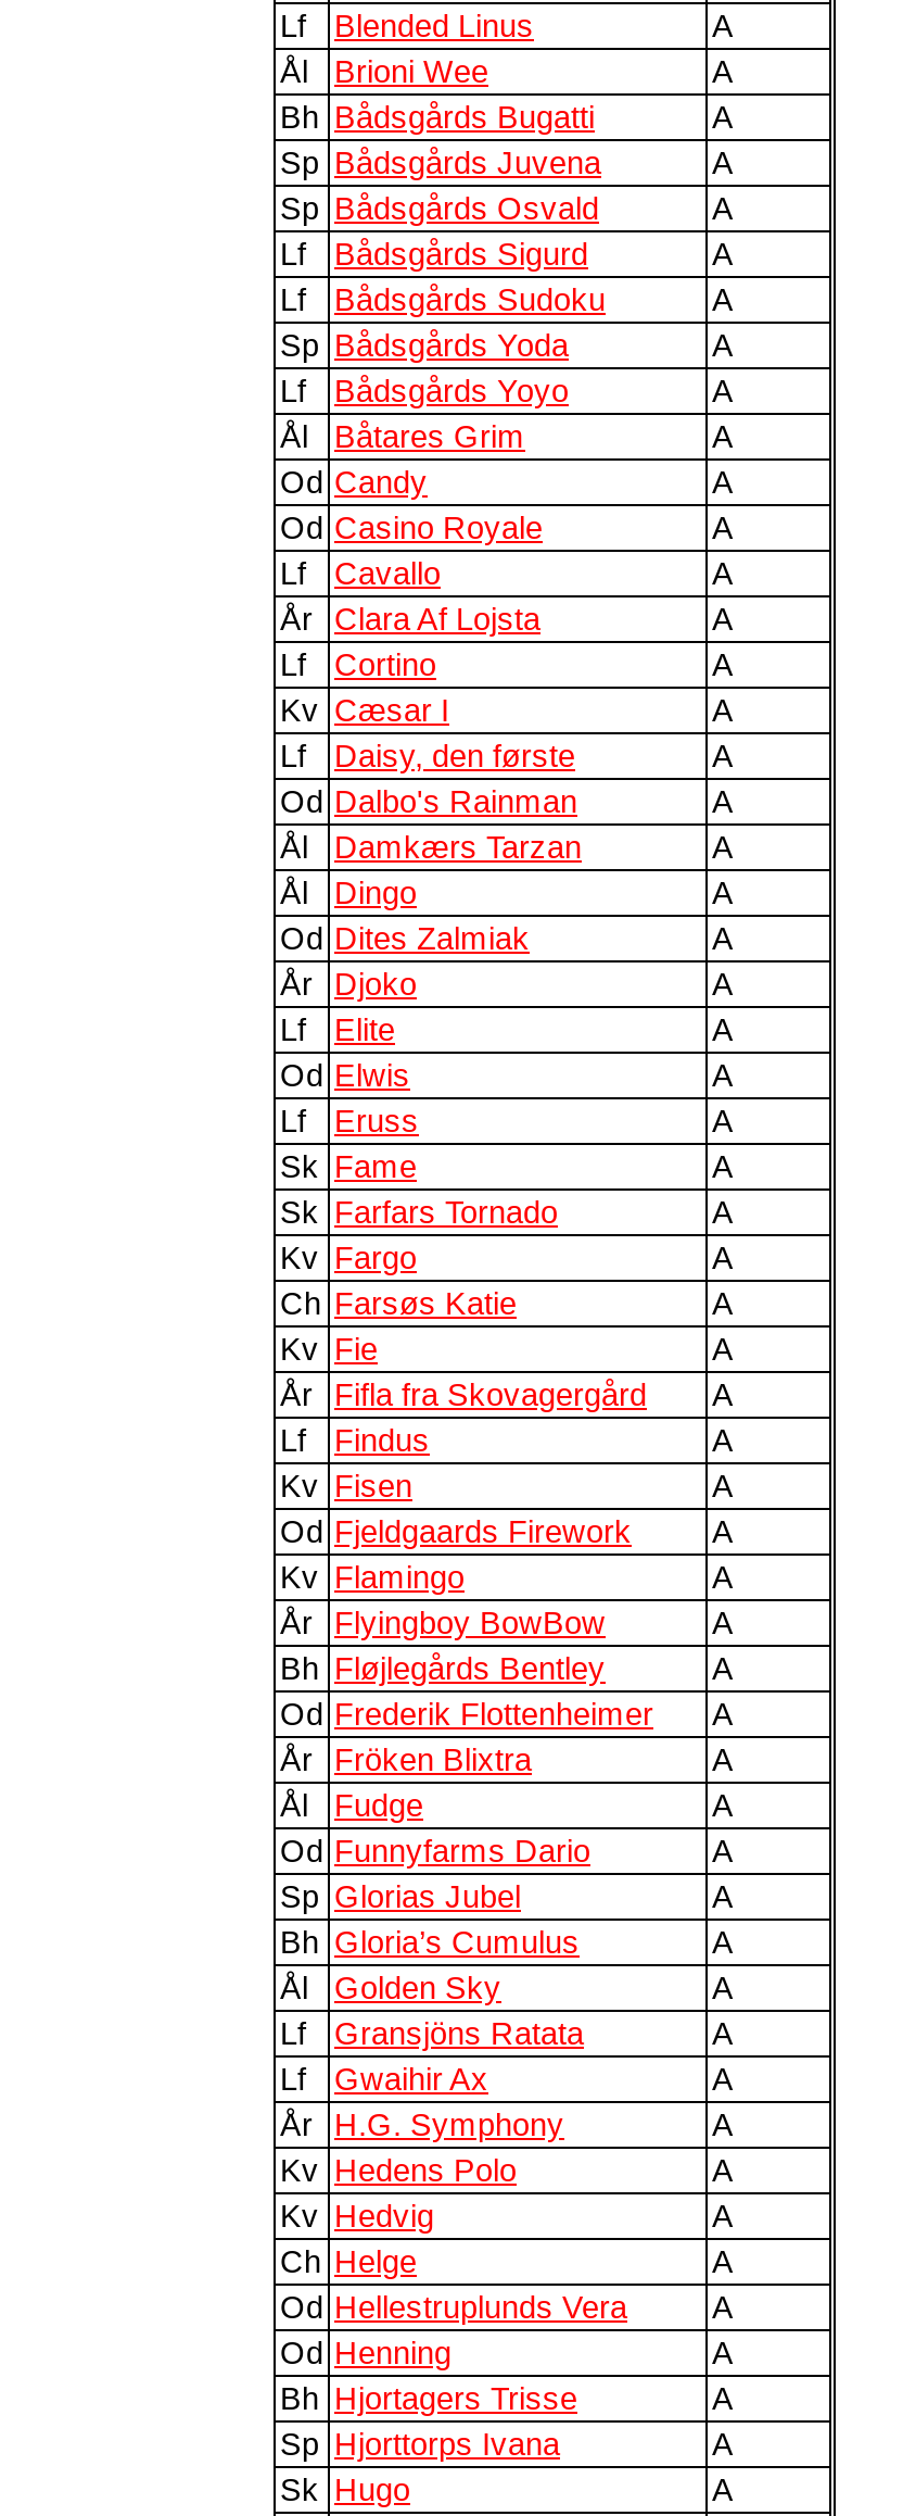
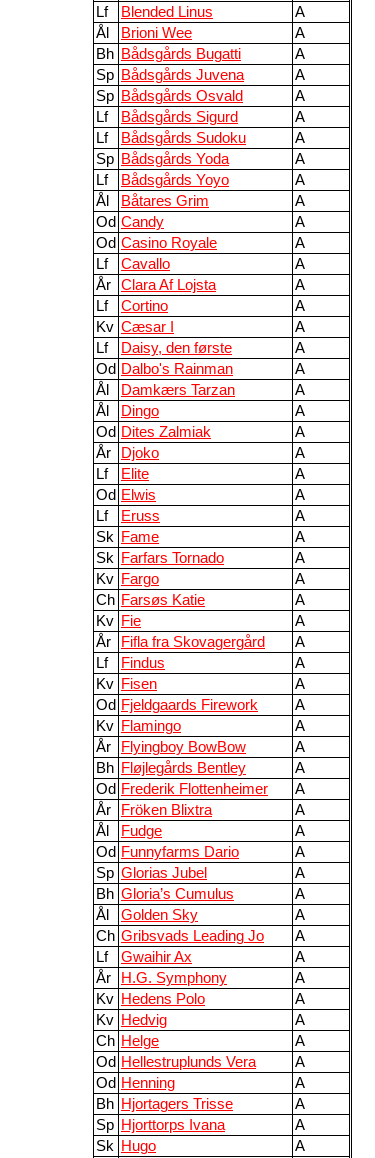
[280,2017,584,2052] Lf | Gransjöns Ratata -> [96,928,264,944] Ch Gribsvads Leading Jo

